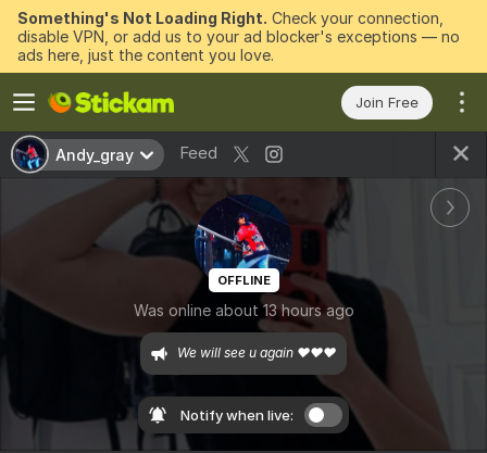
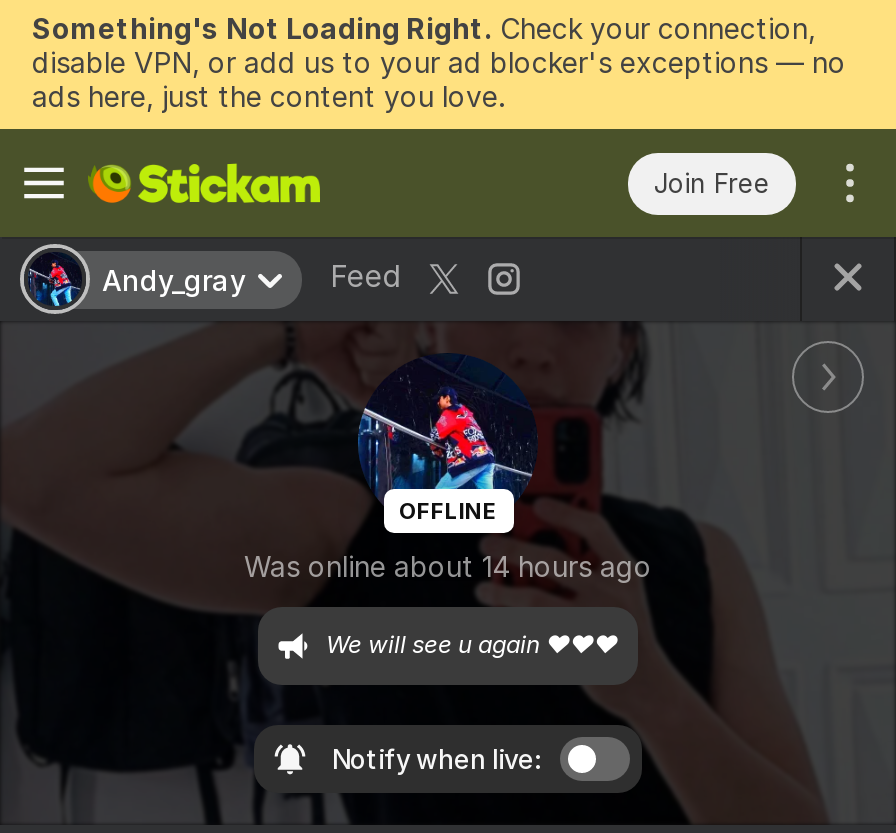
[133,301,354,320] Was online about 13 hours ago -> [244,550,652,584] Was online about 14 hours ago

